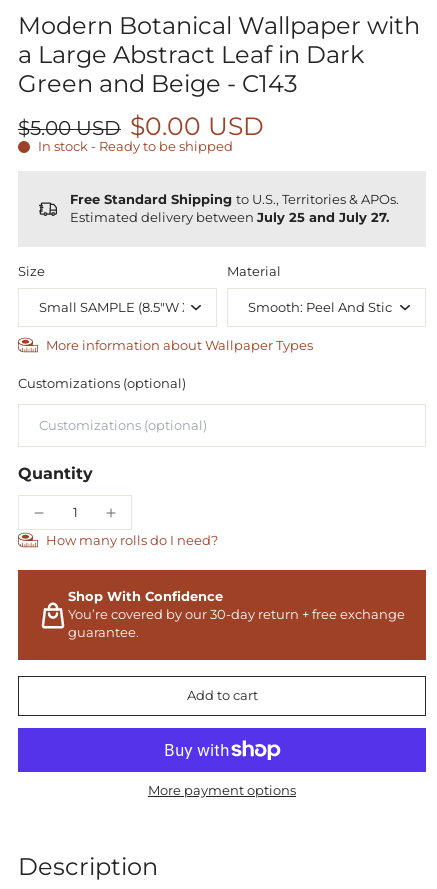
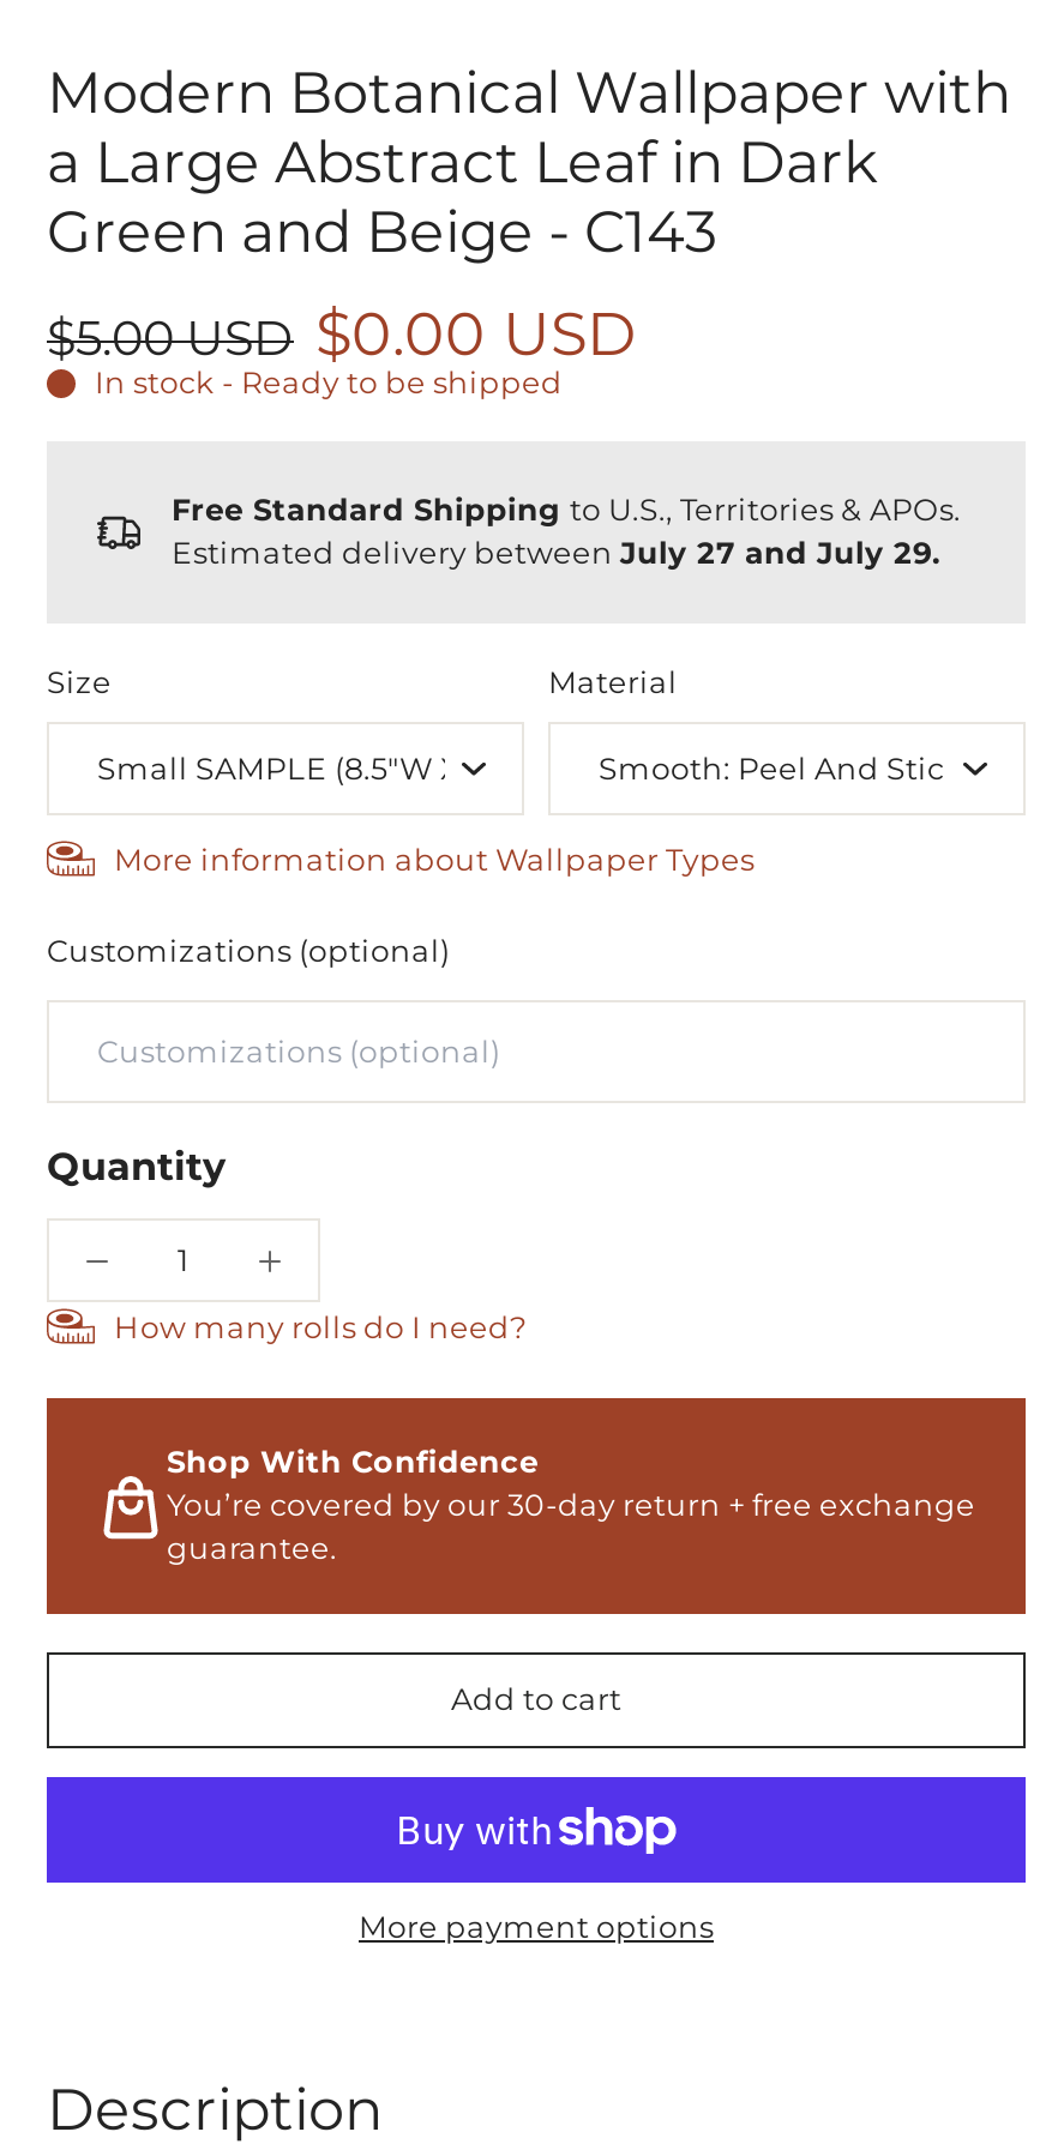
[70,210,389,225] Estimated delivery between July 25 and July 27. -> [172,535,939,571] Estimated delivery between July 27 and July 29.

